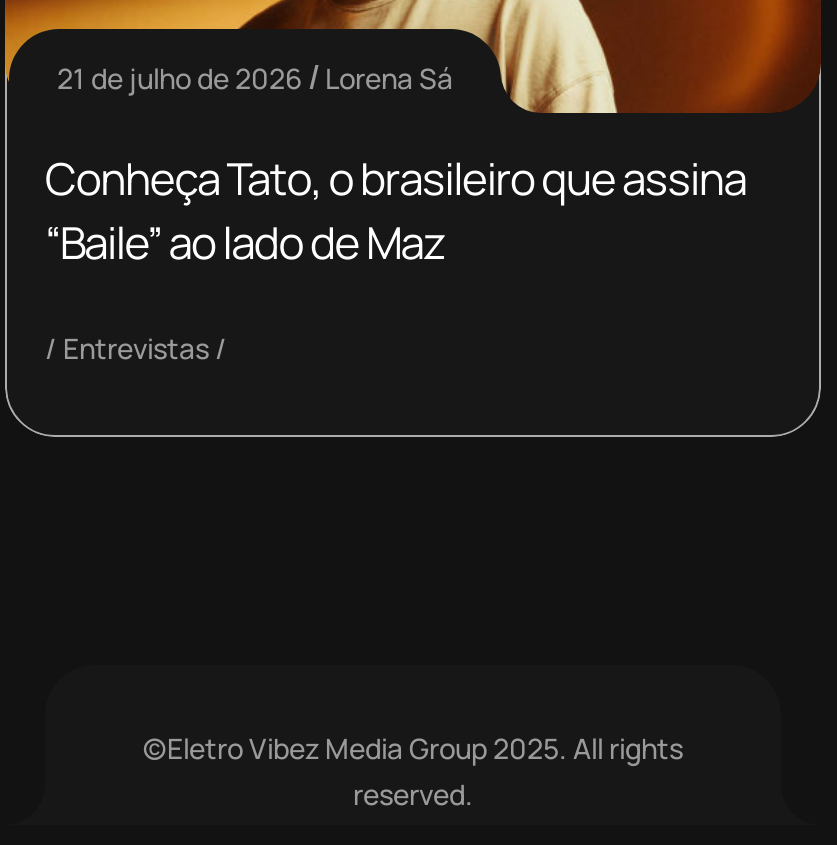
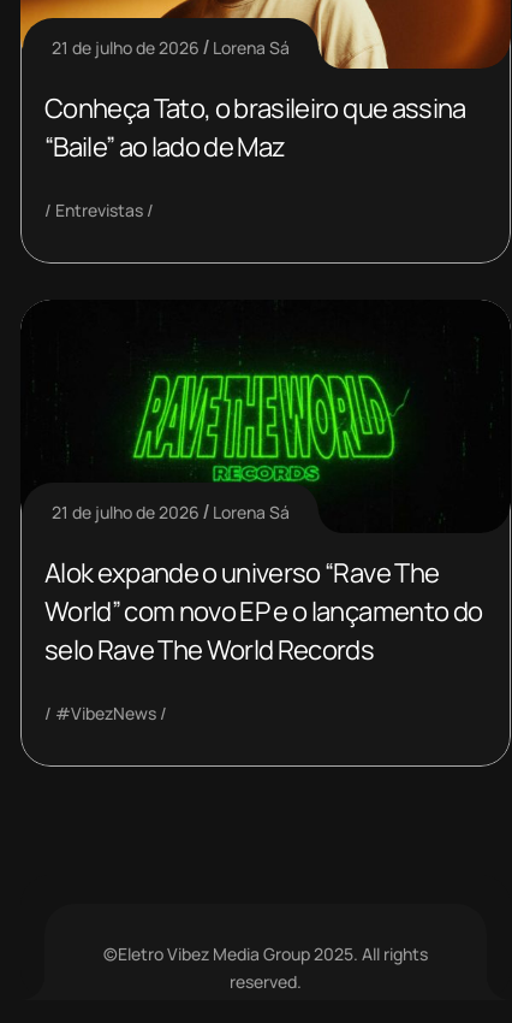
none -> [44,361,482,725] [image] | 21 de julho de 2026 Lorena Sá | Alok expande o universo “Rave The | World” com novo EP e o lançamento do | selo Rave The World Records | #VibezNews

